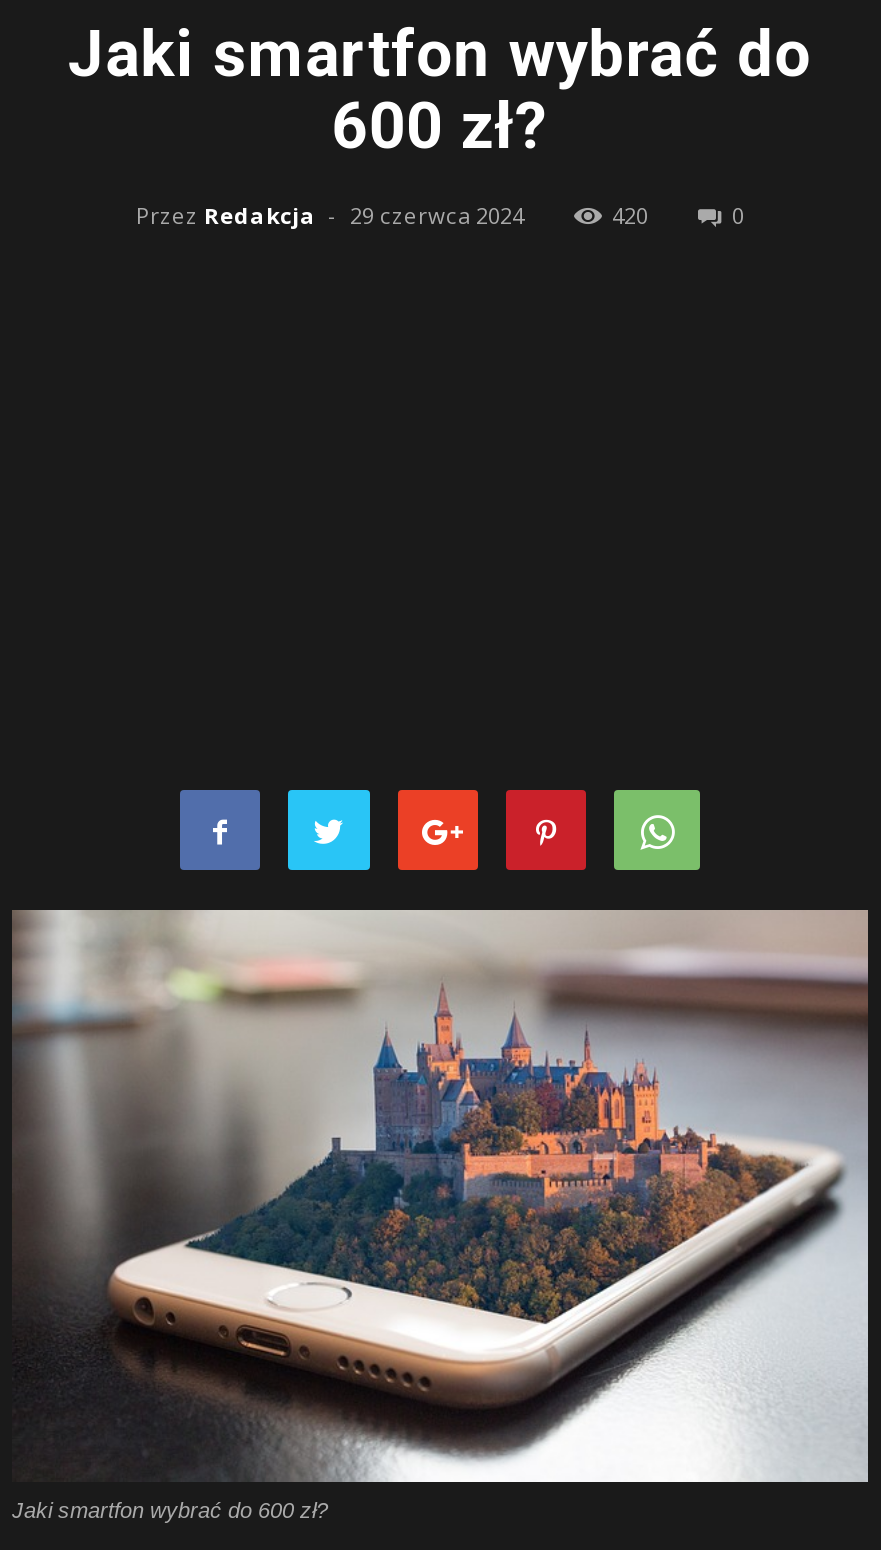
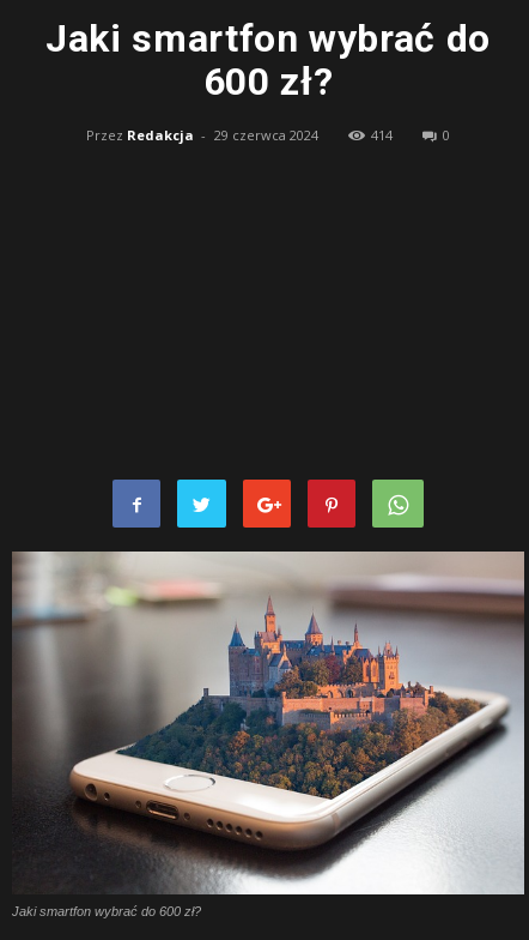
[612,200,648,230] 420 -> [371,126,393,144] 414

